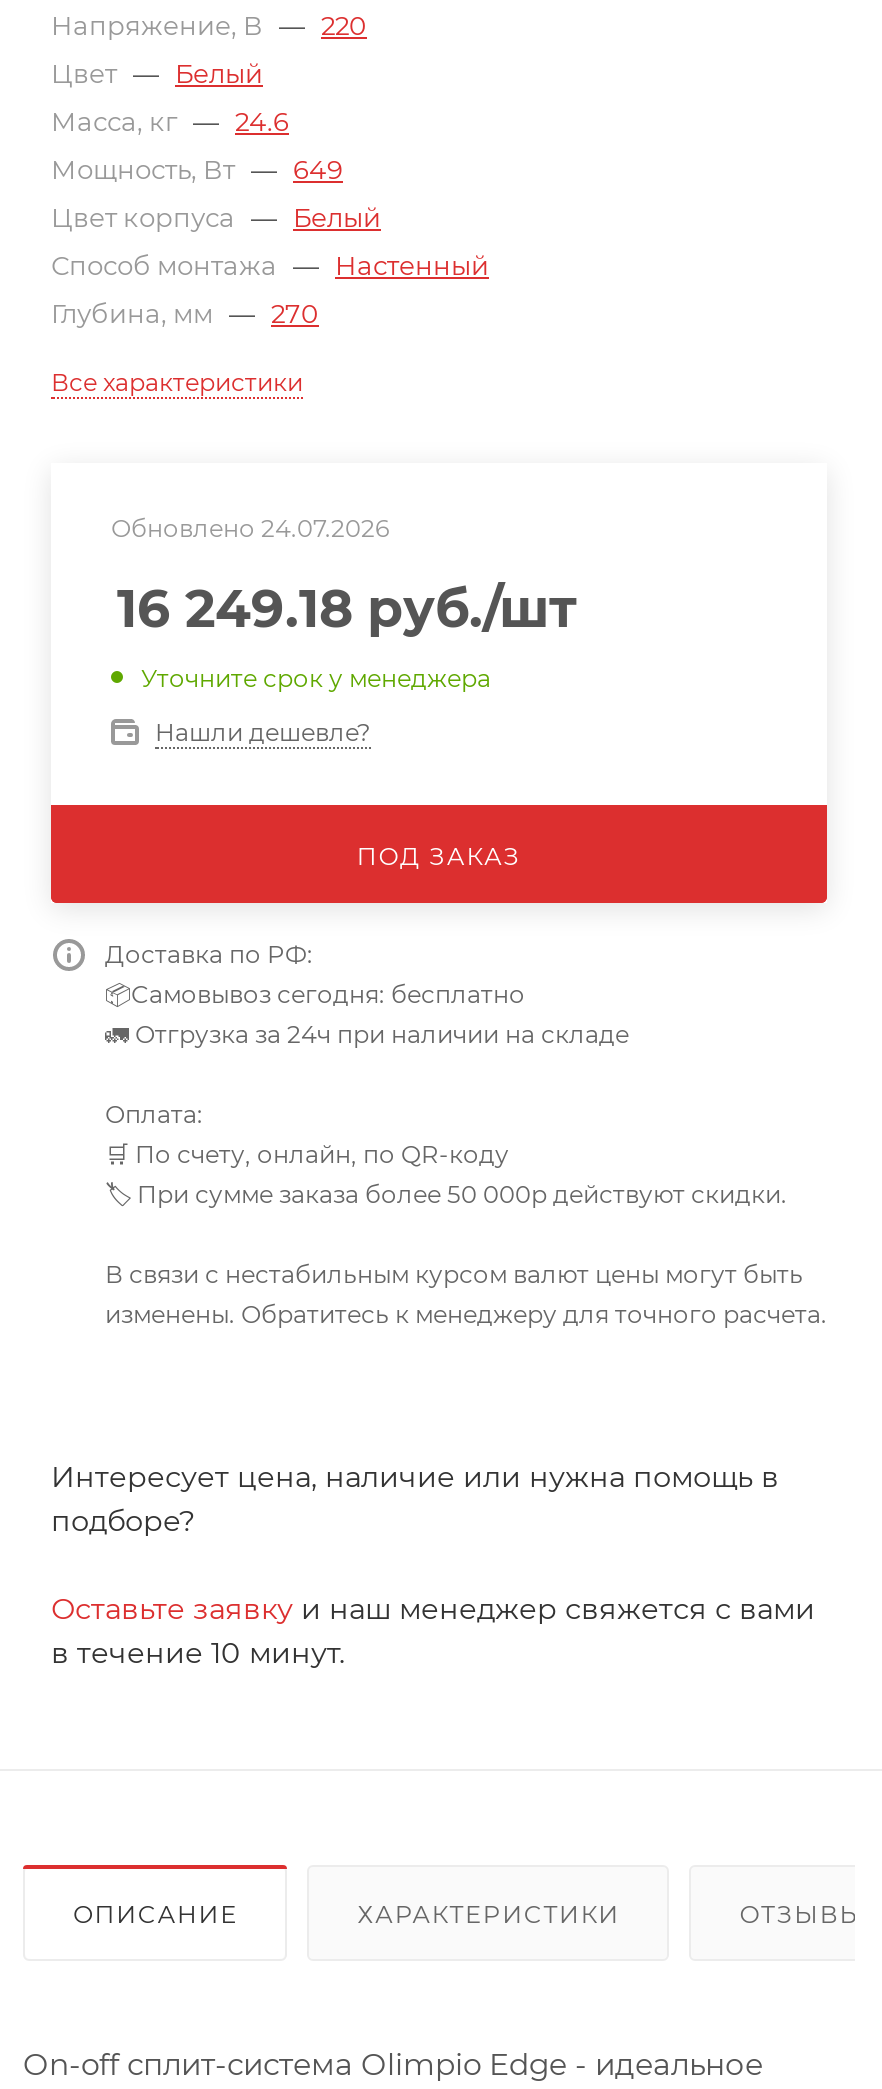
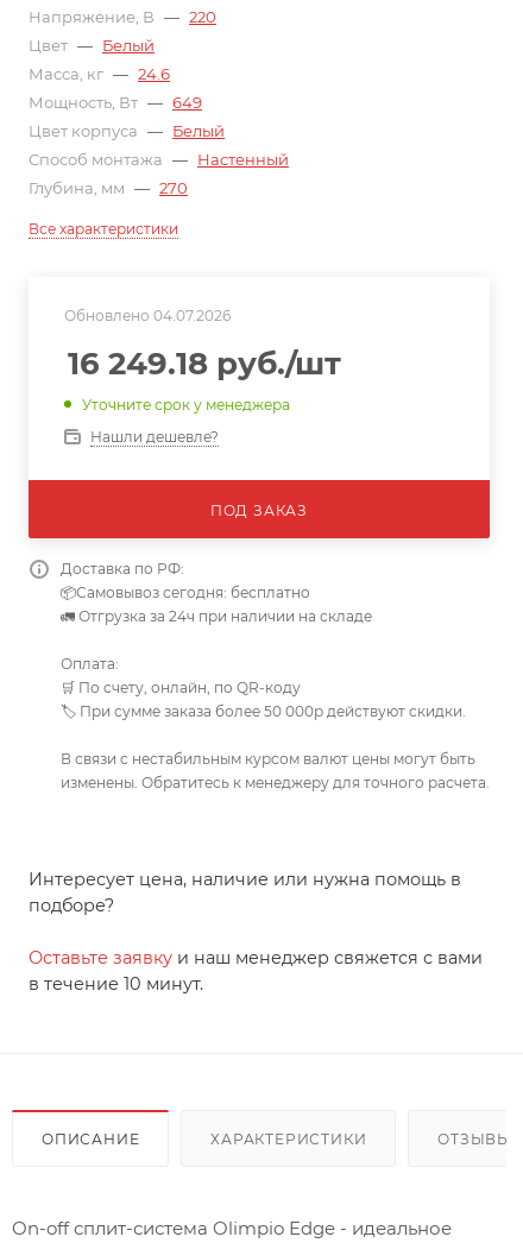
[111,513,389,543] Обновлено 24.07.2026 -> [64,307,231,324] Обновлено 04.07.2026

